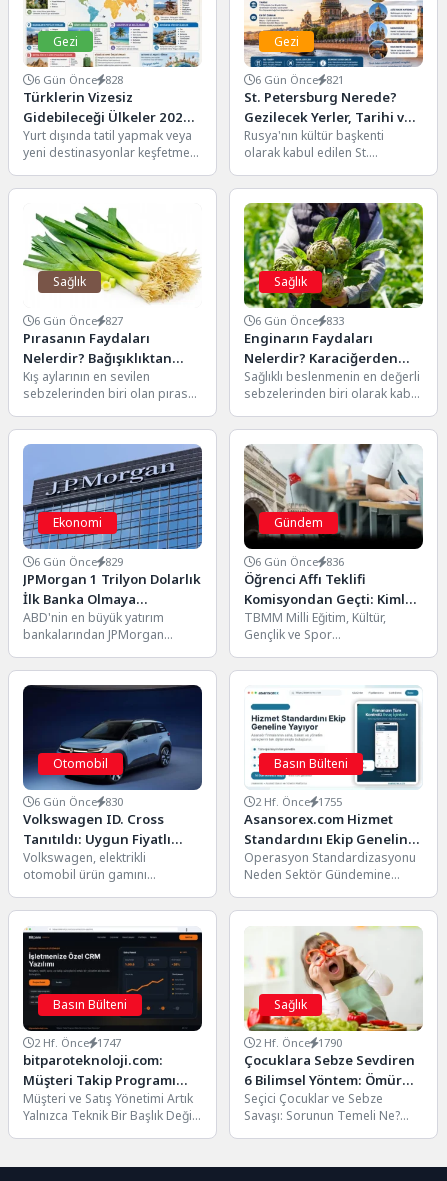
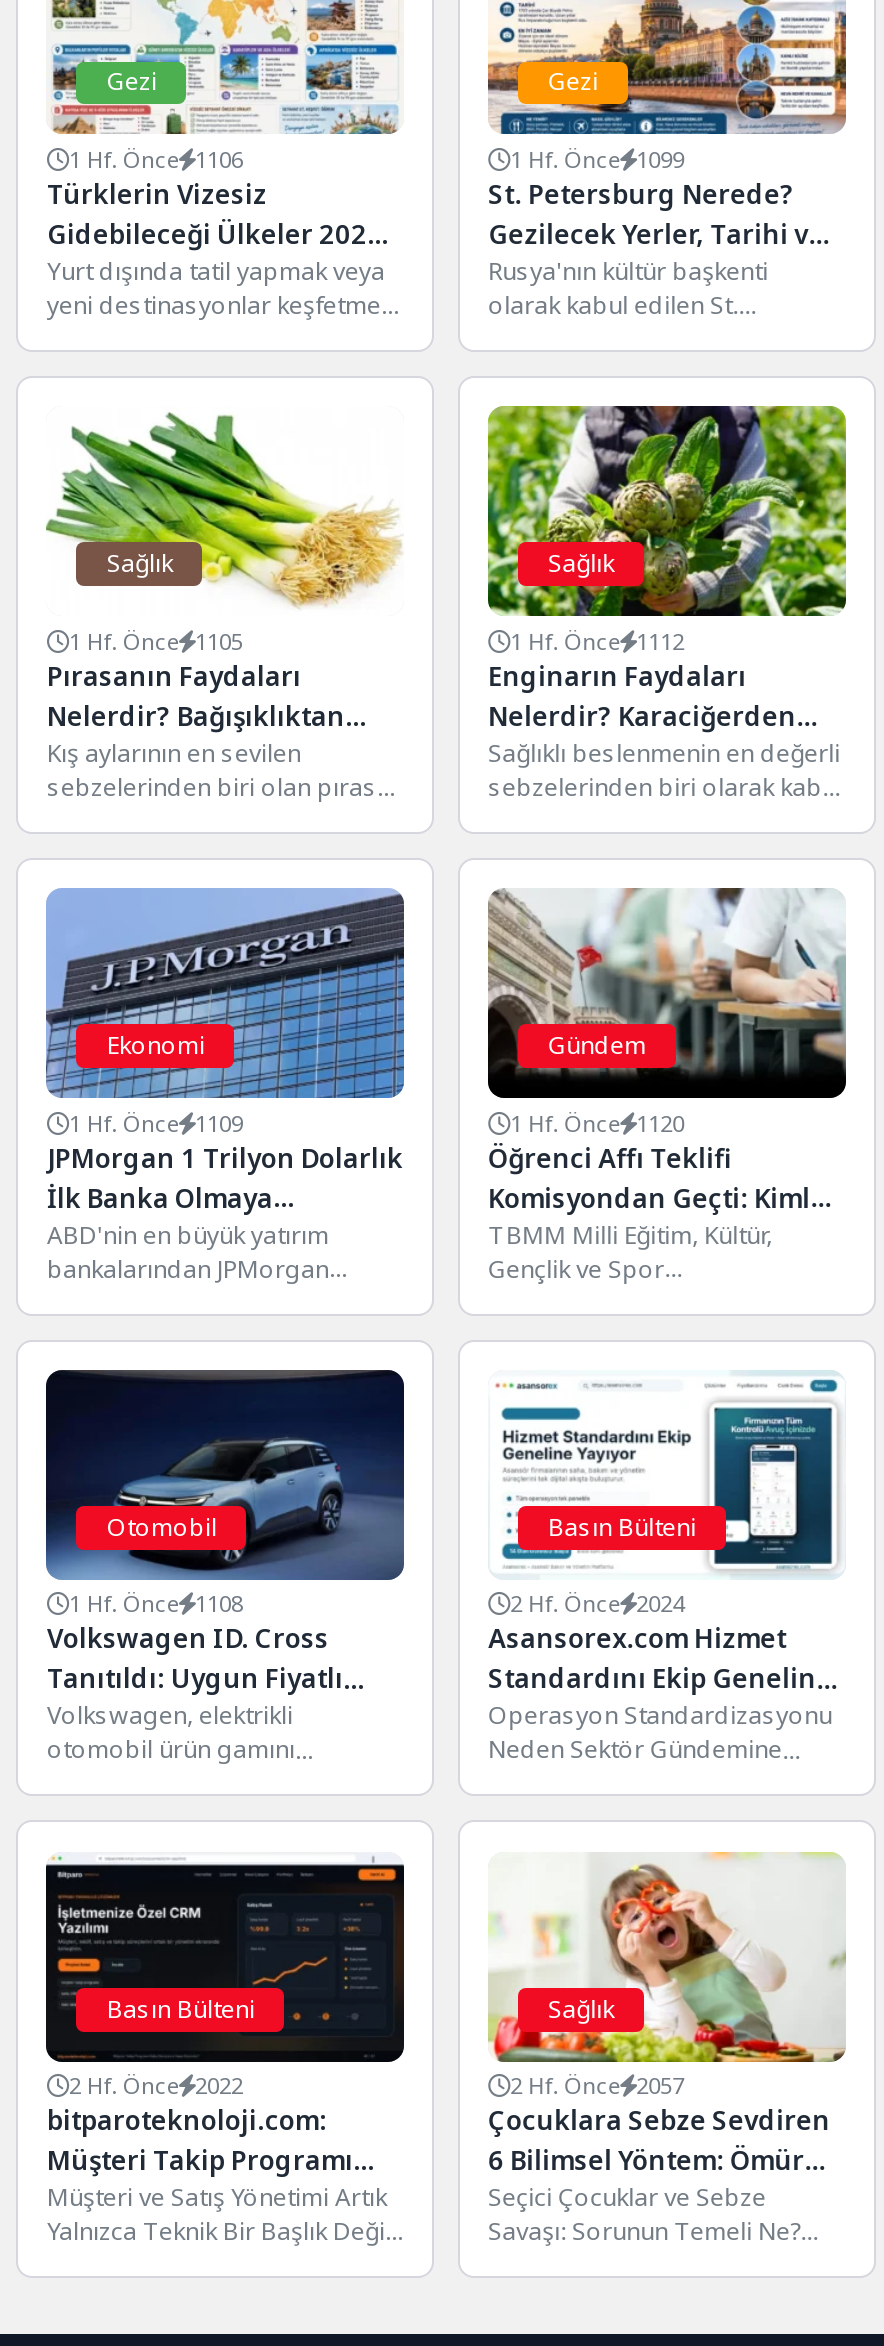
[34,72,123,87] 6 Gün Önce 828 -> [69,144,243,174] 1 Hf. Önce 1106
[255,72,344,87] 6 Gün Önce 821 -> [510,144,684,174] 1 Hf. Önce 1099
[34,313,123,328] 6 Gün Önce 827 -> [69,626,243,656] 1 Hf. Önce 1105
[255,313,344,328] 6 Gün Önce 833 -> [510,626,684,656] 1 Hf. Önce 1112
[34,554,123,569] 6 Gün Önce 829 -> [69,1107,243,1137] 1 Hf. Önce 1109
[255,554,344,569] 6 Gün Önce 836 -> [510,1107,684,1137] 1 Hf. Önce 1120
[34,794,123,809] 6 Gün Önce 830 -> [69,1589,243,1619] 1 Hf. Önce 1108
[255,794,342,809] 2 Hf. Önce 1755 -> [510,1589,684,1619] 2 Hf. Önce 2024
[34,1035,121,1050] 2 Hf. Önce 1747 -> [69,2070,243,2100] 2 Hf. Önce 2022
[255,1035,342,1050] 2 Hf. Önce 1790 -> [510,2070,684,2100] 2 Hf. Önce 2057

